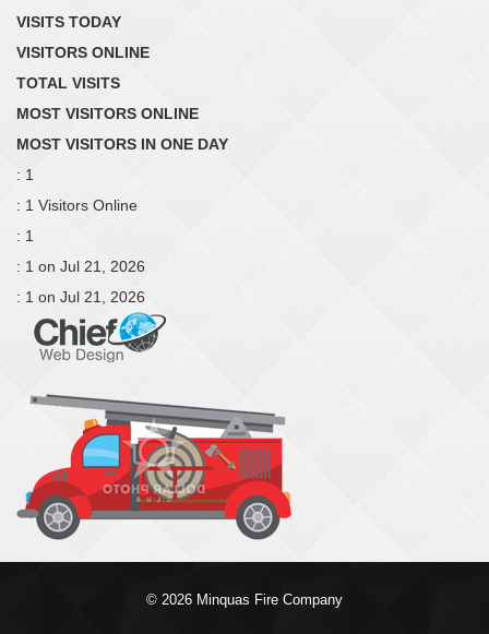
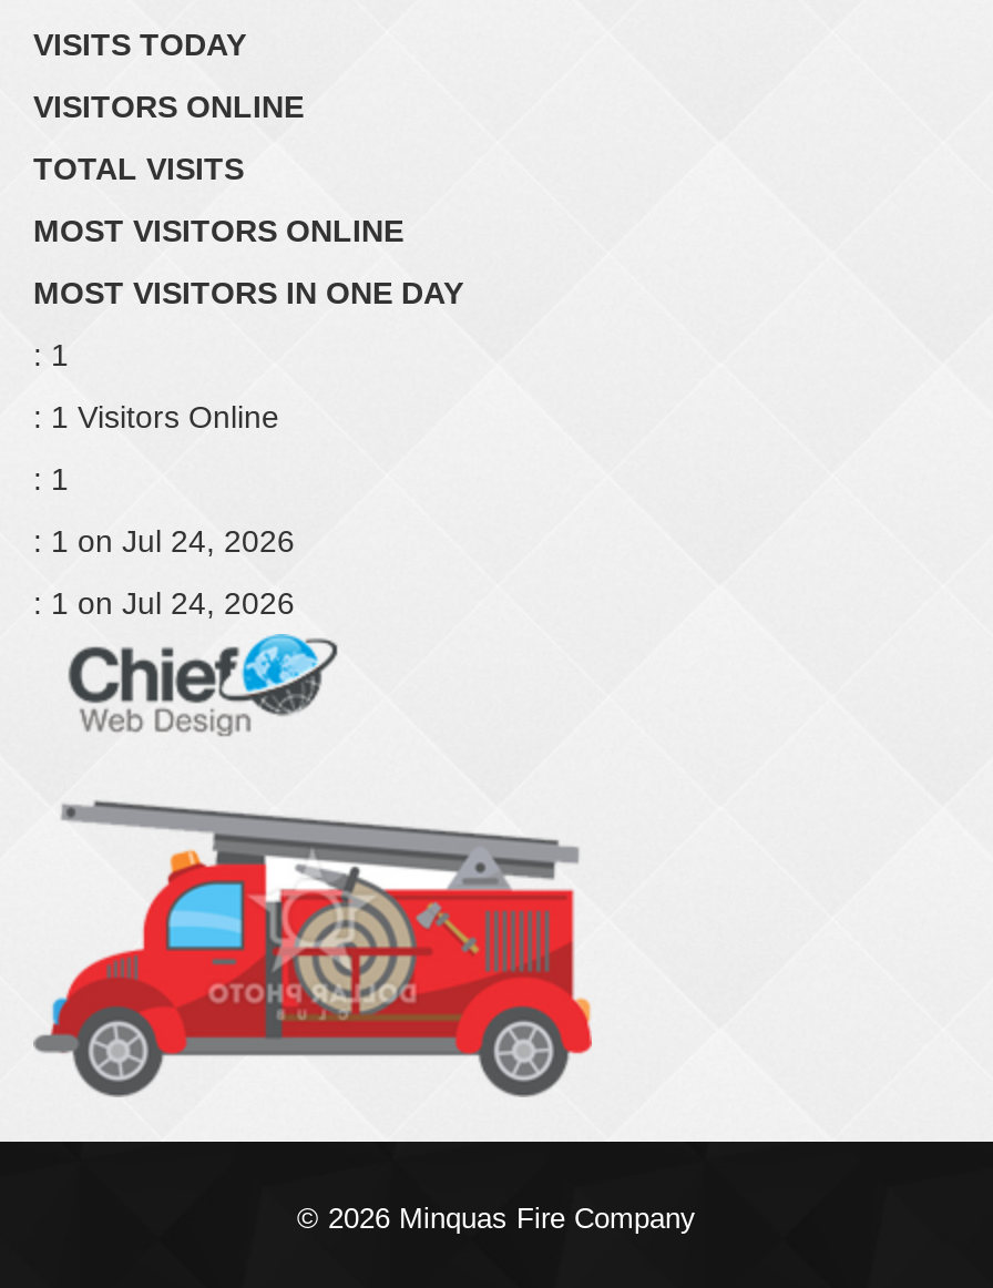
[16,257,145,275] : 1 on Jul 21, 2026 -> [33,523,295,558] : 1 on Jul 24, 2026
[16,288,145,305] : 1 on Jul 21, 2026 -> [33,585,295,620] : 1 on Jul 24, 2026

